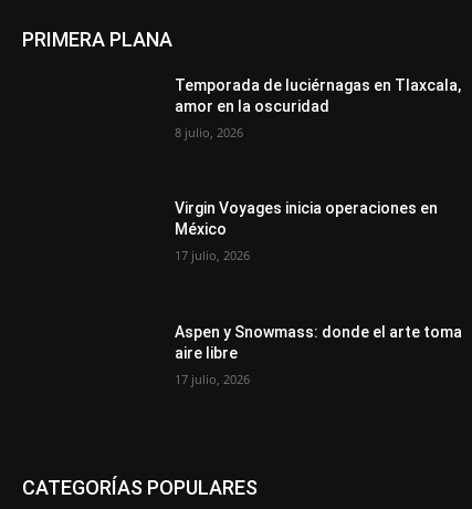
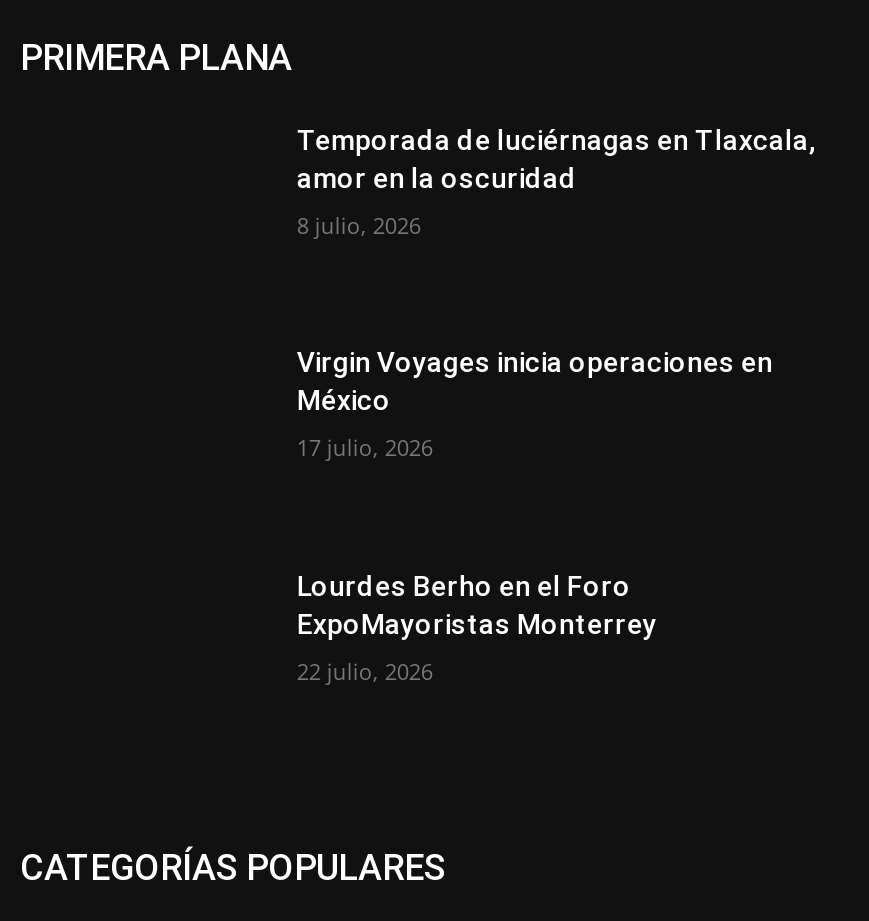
[175,323,462,362] Aspen y Snowmass: donde el arte toma | aire libre -> [297,570,657,640] Lourdes Berho en el Foro | ExpoMayoristas Monterrey
[175,370,250,387] 17 julio, 2026 -> [297,656,433,686] 22 julio, 2026

